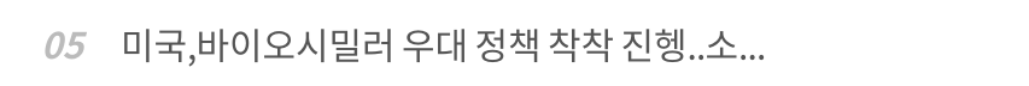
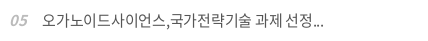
[121,19,765,71] 미국,바이오시밀러 우대 정책 착착 진헹..소... -> [42,9,324,31] 오가노이드사이언스,국가전략기술 과제 선정...

